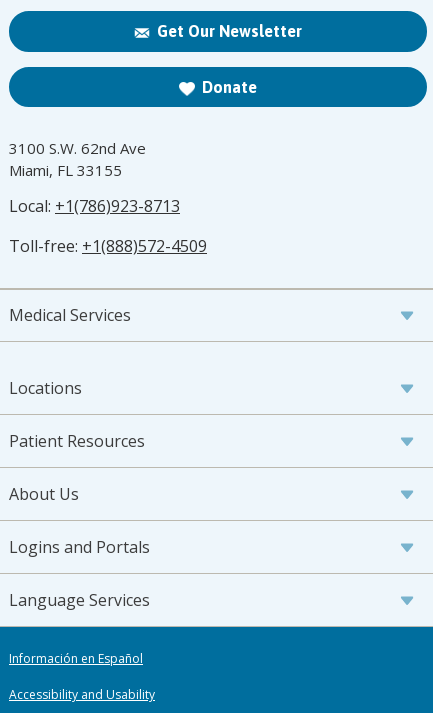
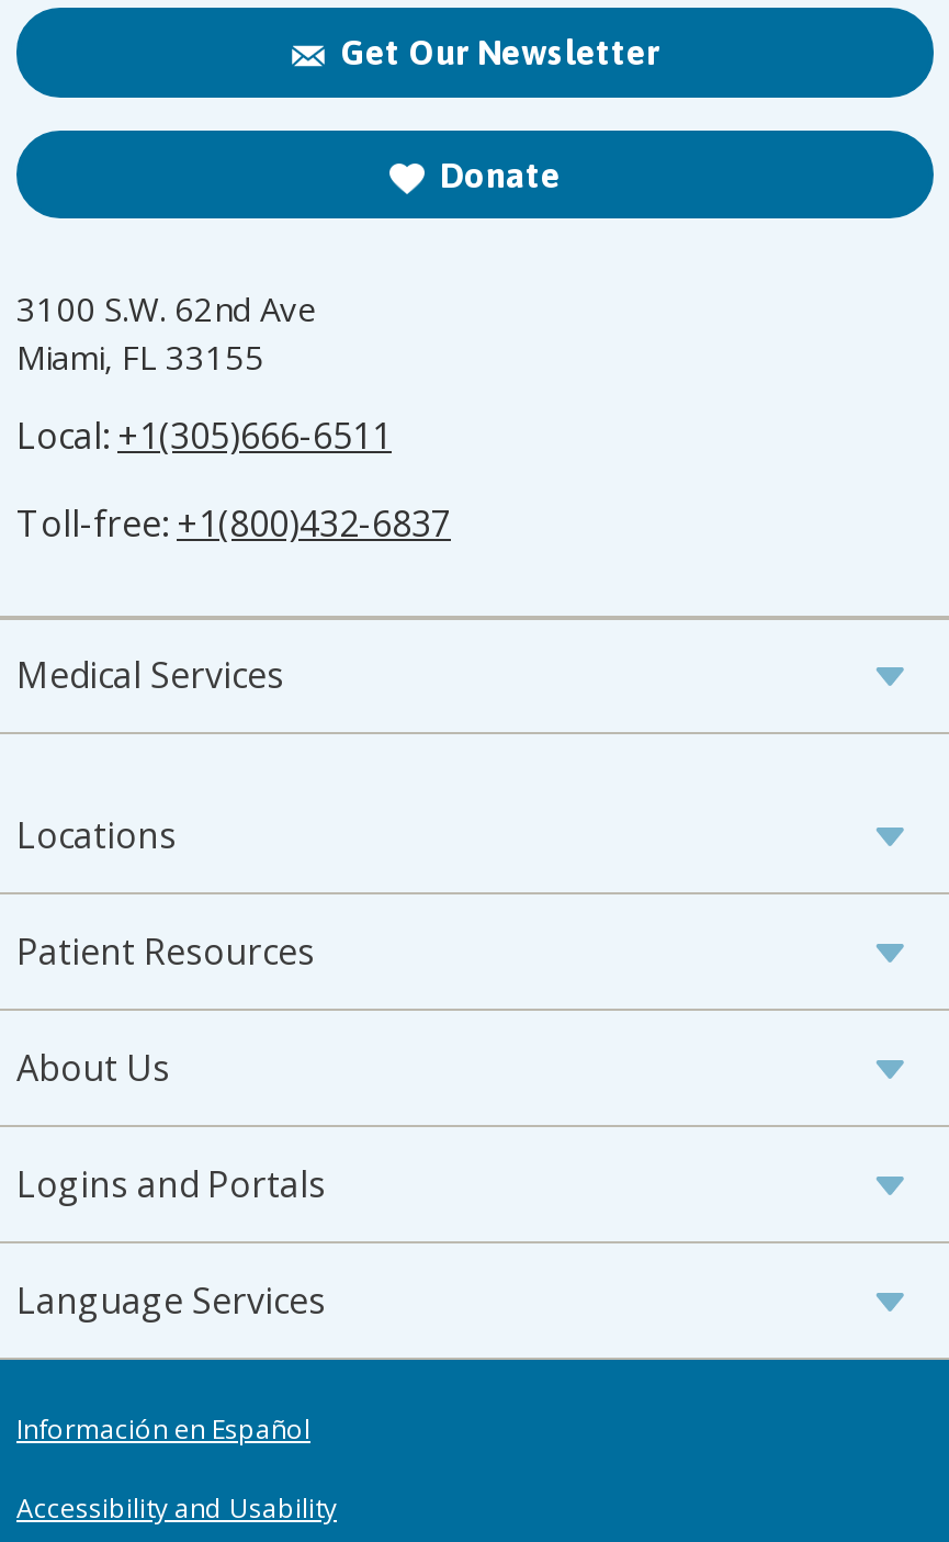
[9,195,180,217] Local: +1(786)923-8713 -> [16,412,392,460] Local: +1(305)666-6511
[9,235,207,257] Toll-free: +1(888)572-4509 -> [16,500,451,548] Toll-free: +1(800)432-6837

